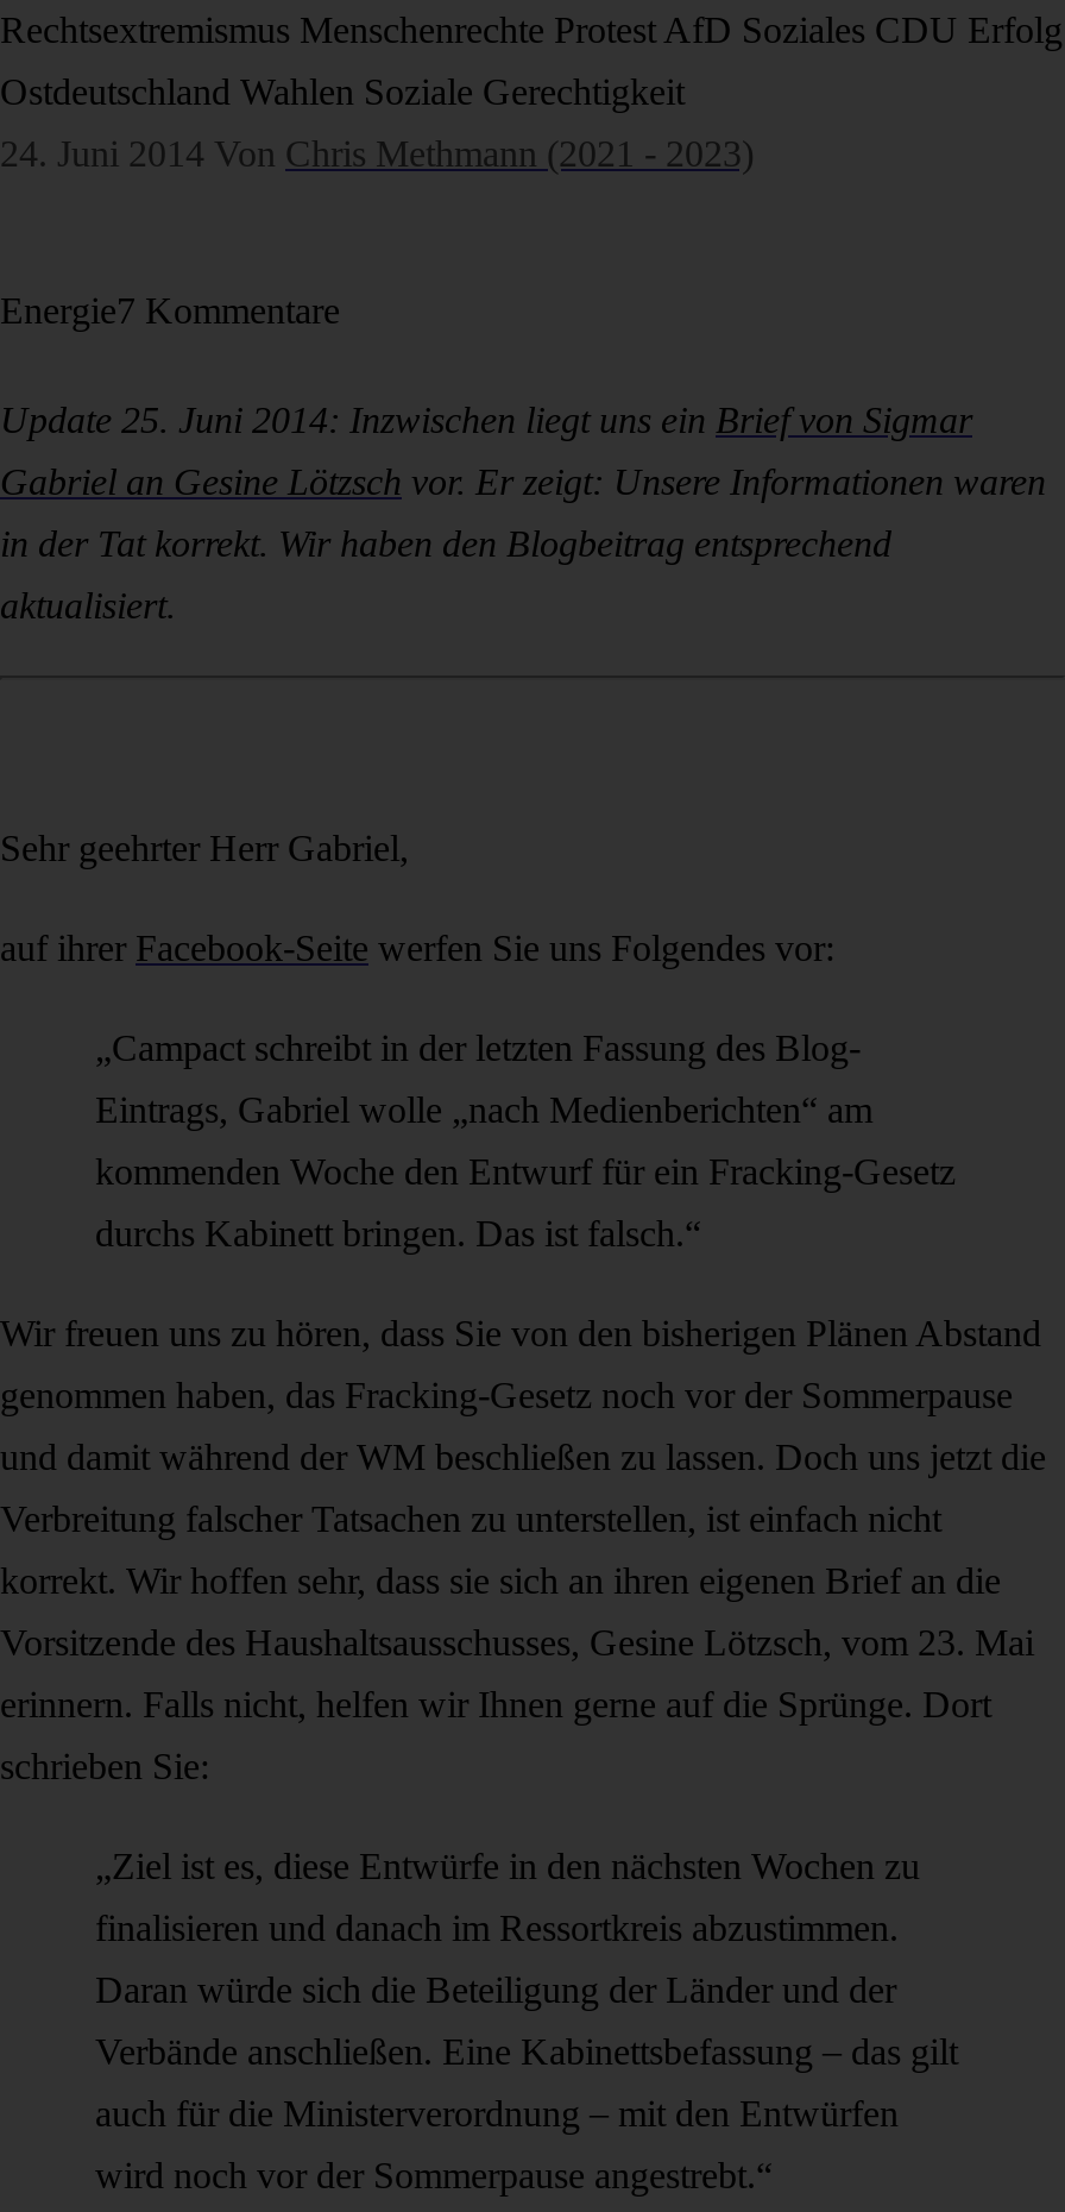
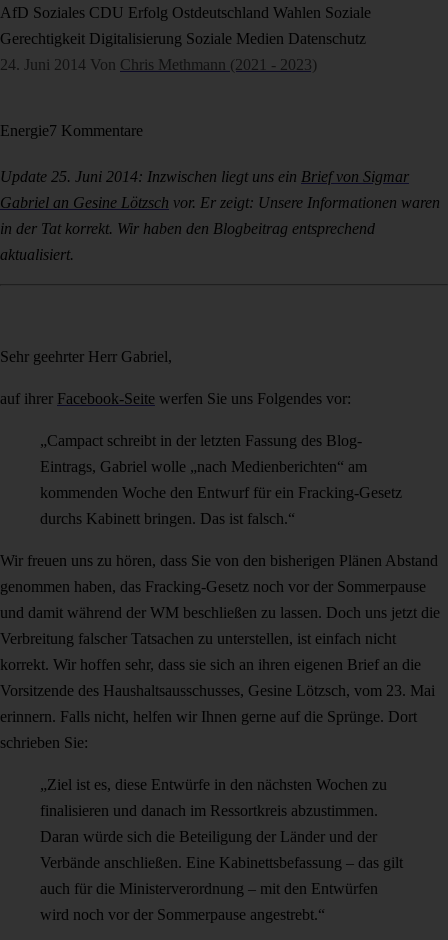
[0,10,1063,50] Rechtsextremismus Menschenrechte Protest AfD Soziales CDU Erfolg -> [0,4,371,21] AfD Soziales CDU Erfolg Ostdeutschland Wahlen Soziale
[0,71,685,112] Ostdeutschland Wahlen Soziale Gerechtigkeit -> [0,30,366,47] Gerechtigkeit Digitalisierung Soziale Medien Datenschutz

